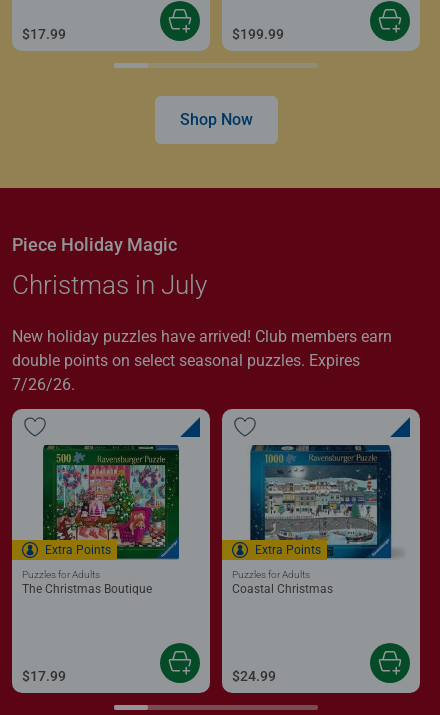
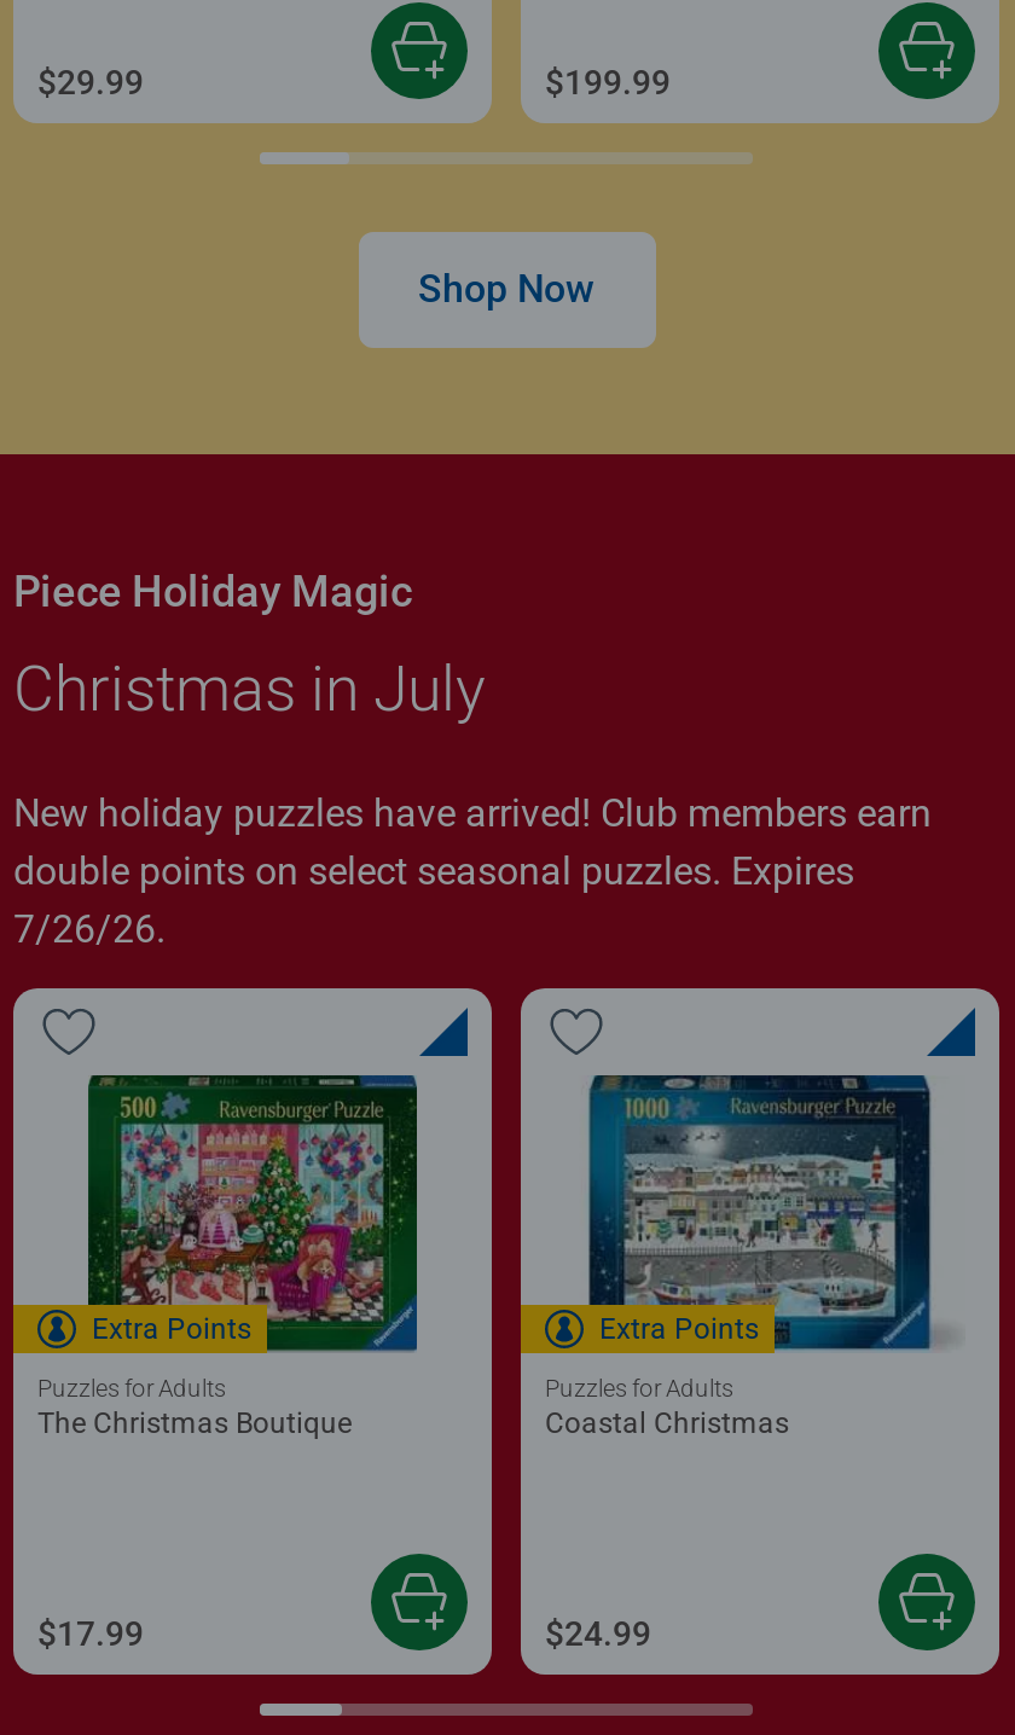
[22,26,66,42] $17.99 -> [37,64,144,102] $29.99

